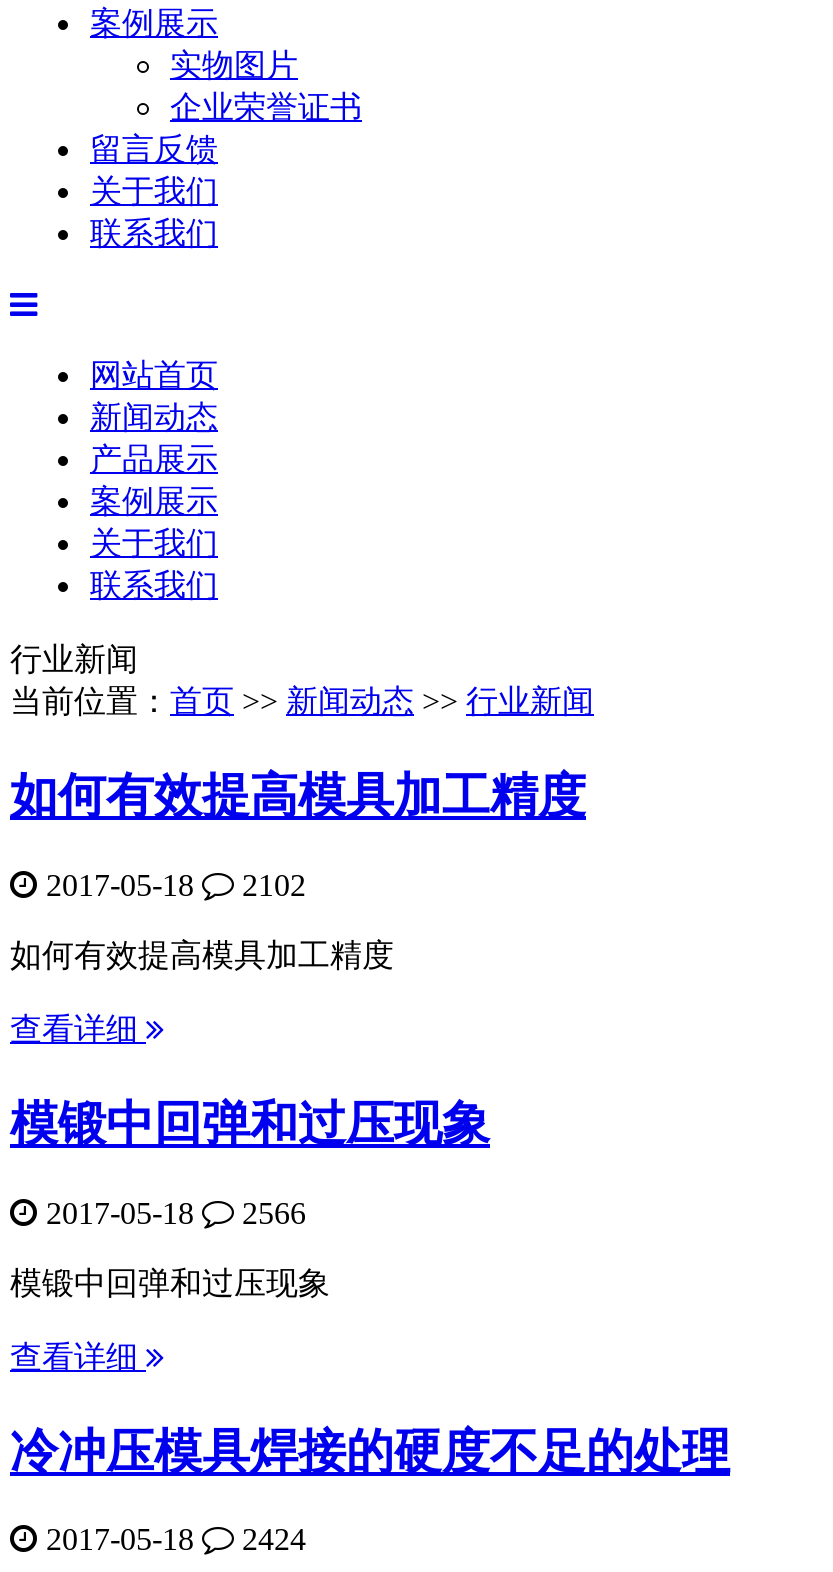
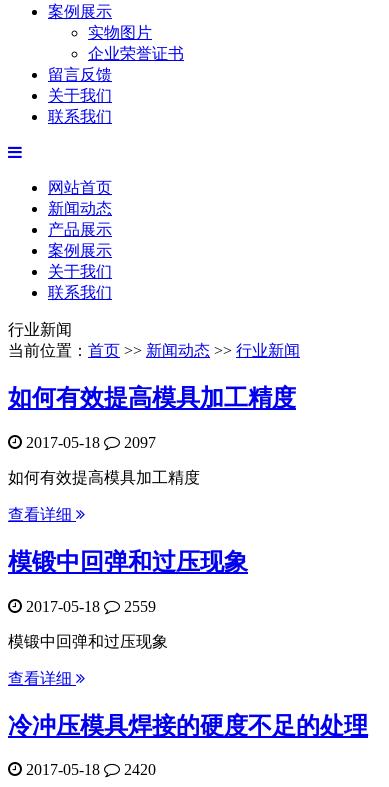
[38,868,306,902] 2017-05-18 2102 -> [22,434,156,451] 2017-05-18 2097
[38,1195,306,1229] 2017-05-18 2566 -> [22,598,156,615] 2017-05-18 2559
[38,1523,306,1557] 2017-05-18 2424 -> [22,761,156,778] 2017-05-18 2420

